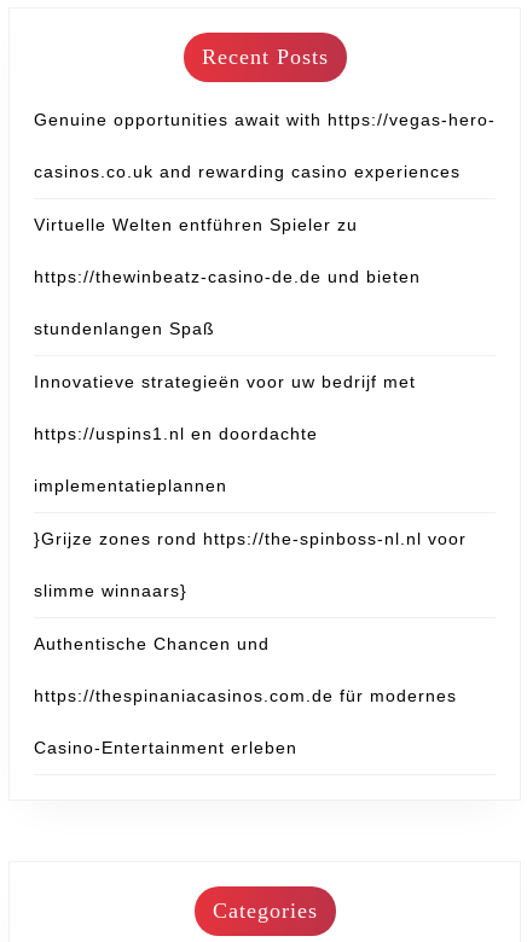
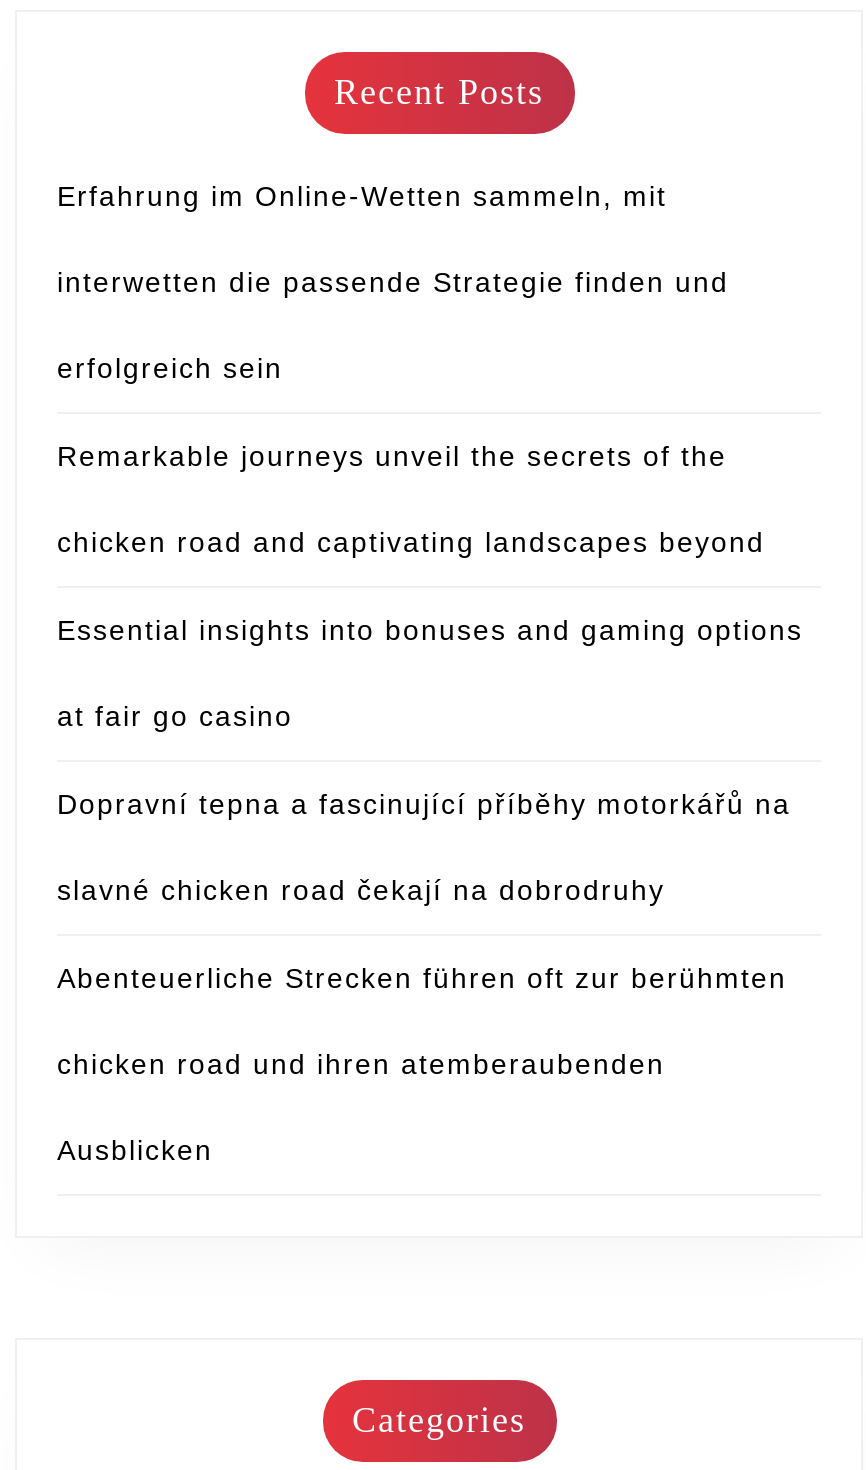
[34,110,496,758] Genuine opportunities await with https://vegas-hero- | casinos.co.uk and rewarding casino experiences | Virtuelle Welten entführen Spieler zu | https://thewinbeatz-casino-de.de und bieten | stundenlangen Spaß | Innovatieve strategieën voor uw bedrijf met | https://uspins1.nl en doordachte | implementatieplannen | }Grijze zones rond https://the-spinboss-nl.nl voor | slimme winnaars} | Authentische Chancen und | https://thespinaniacasinos.com.de für modernes | Casino-Entertainment erleben -> [57,181,803,1167] Erfahrung im Online-Wetten sammeln, mit | interwetten die passende Strategie finden und | erfolgreich sein | Remarkable journeys unveil the secrets of the | chicken road and captivating landscapes beyond | Essential insights into bonuses and gaming options | at fair go casino | Dopravní tepna a fascinující příběhy motorkářů na | slavné chicken road čekají na dobrodruhy | Abenteuerliche Strecken führen oft zur berühmten | chicken road und ihren atemberaubenden | Ausblicken

